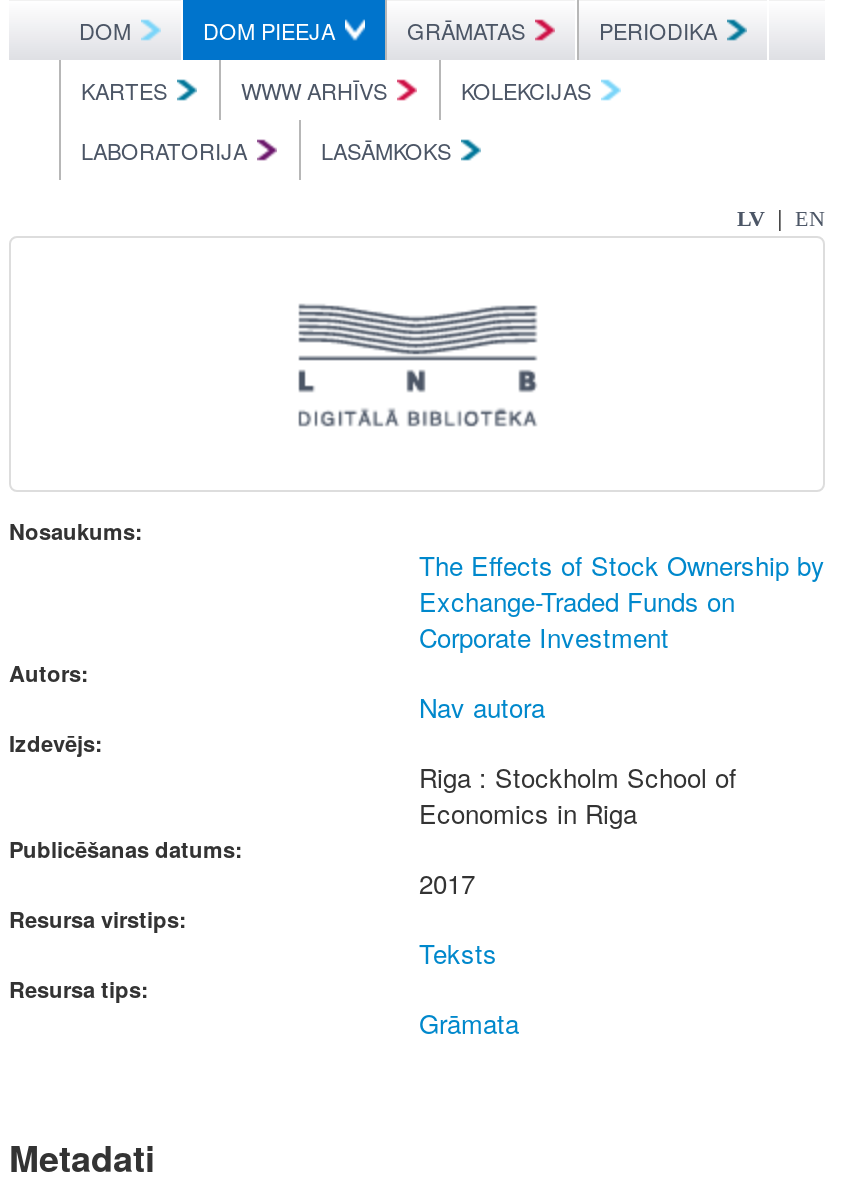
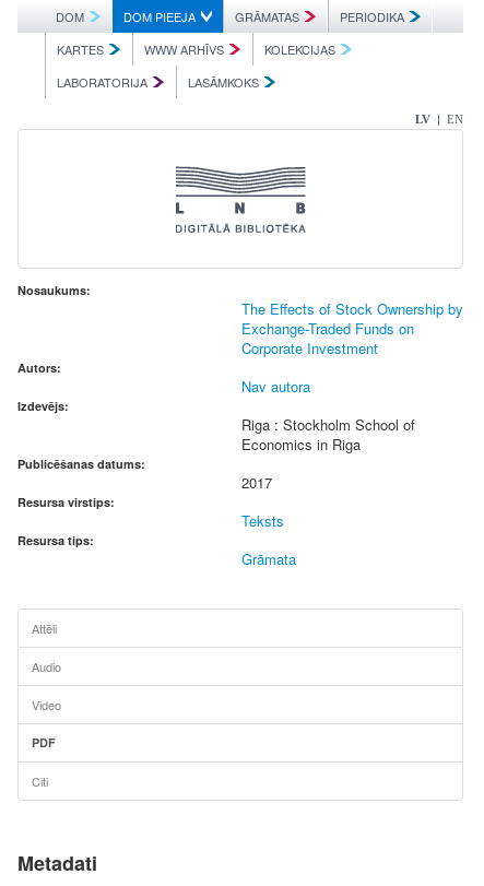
none -> [32,619,61,790] Attēli | Audio | Video | PDF | Citi

